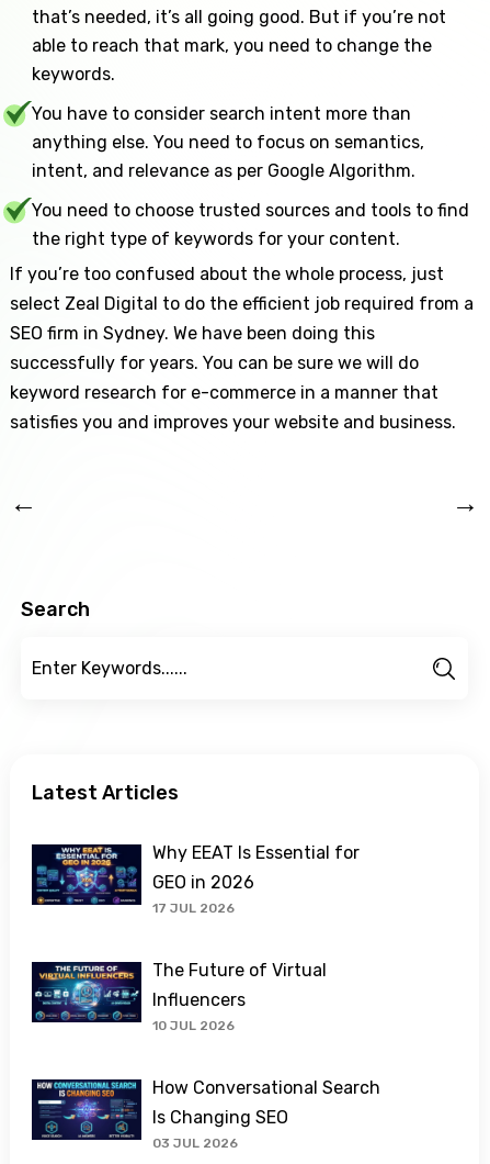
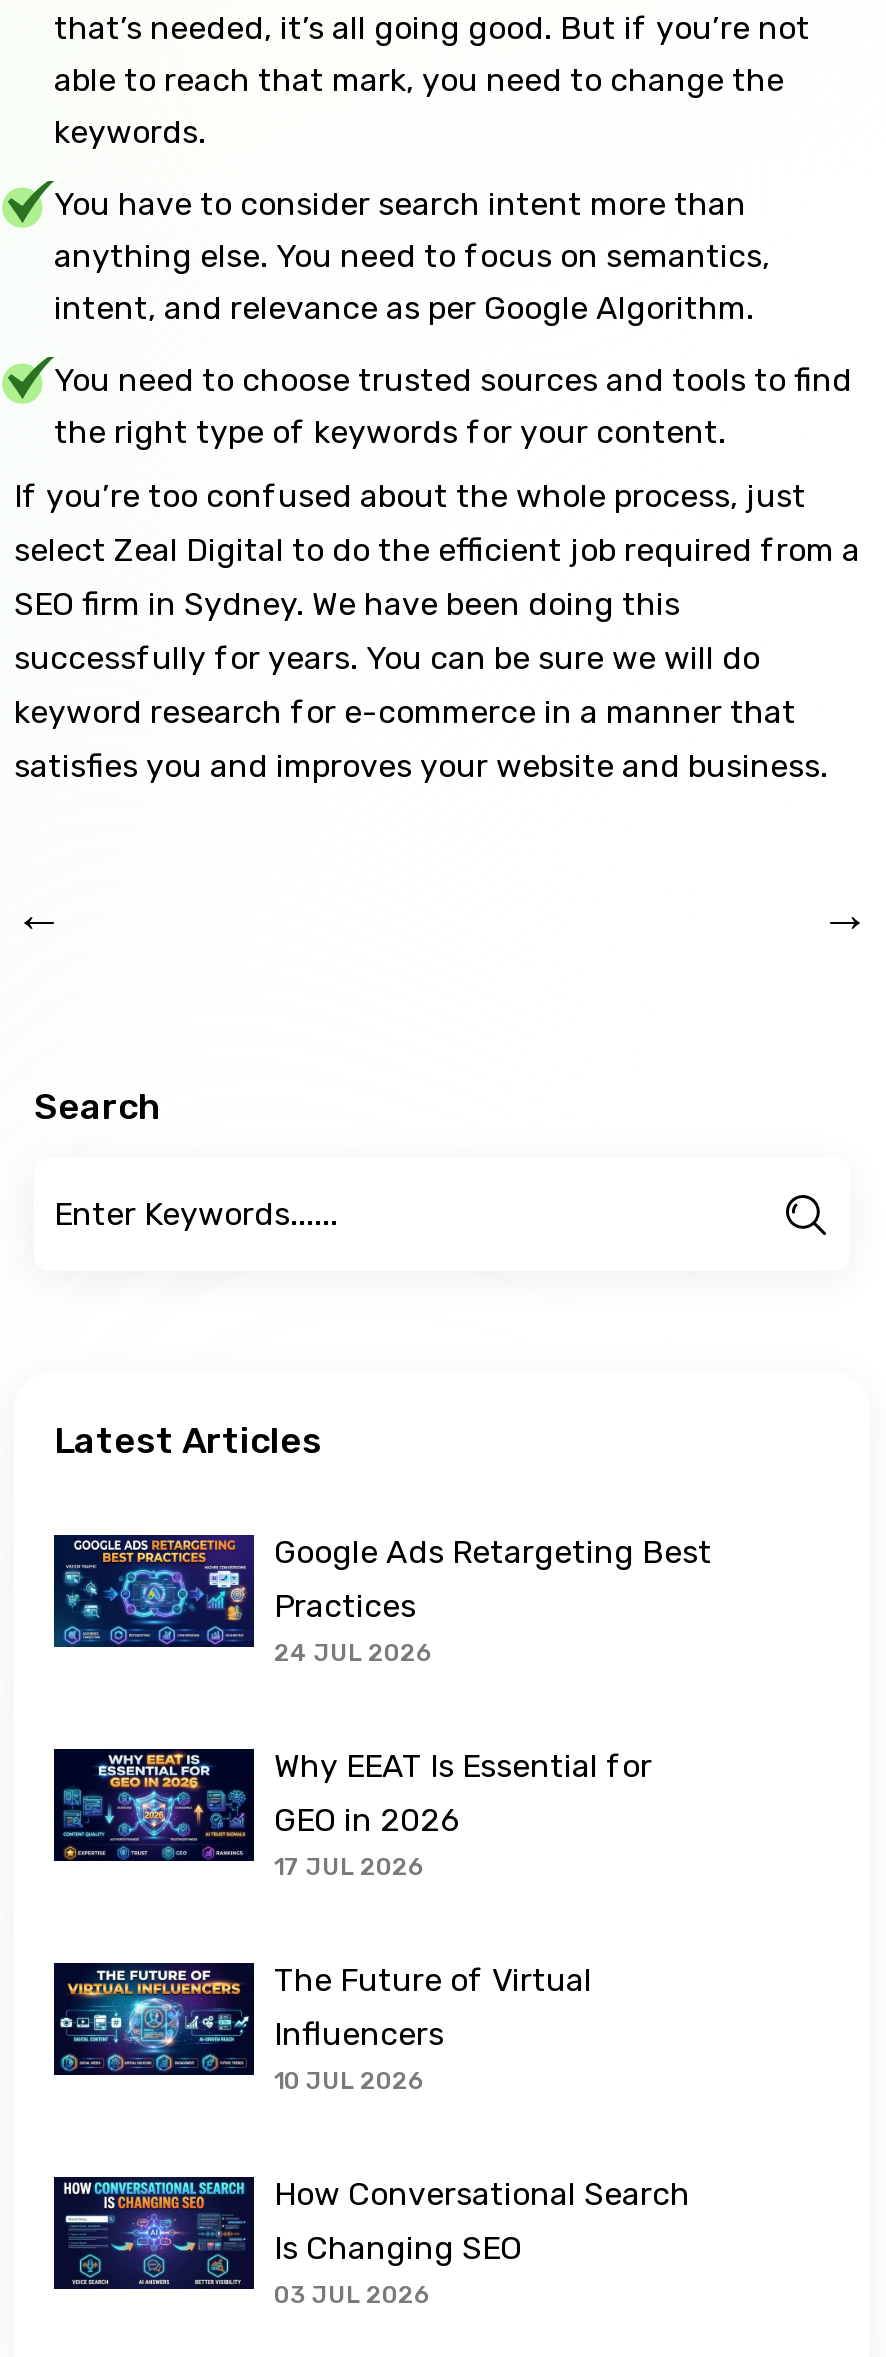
none -> [54,1533,712,1667] [image] | Google Ads Retargeting Best | Practices | 24 JUL 2026

